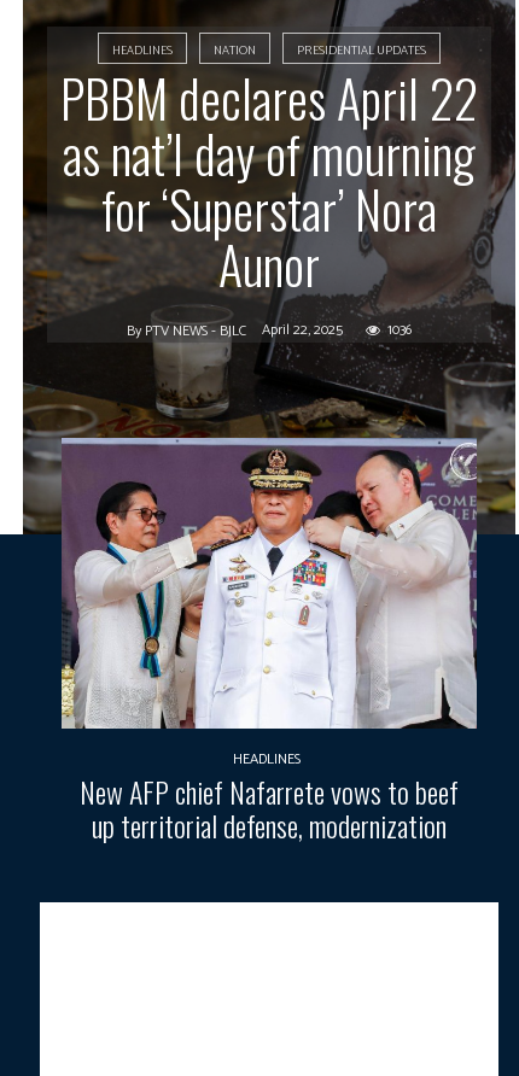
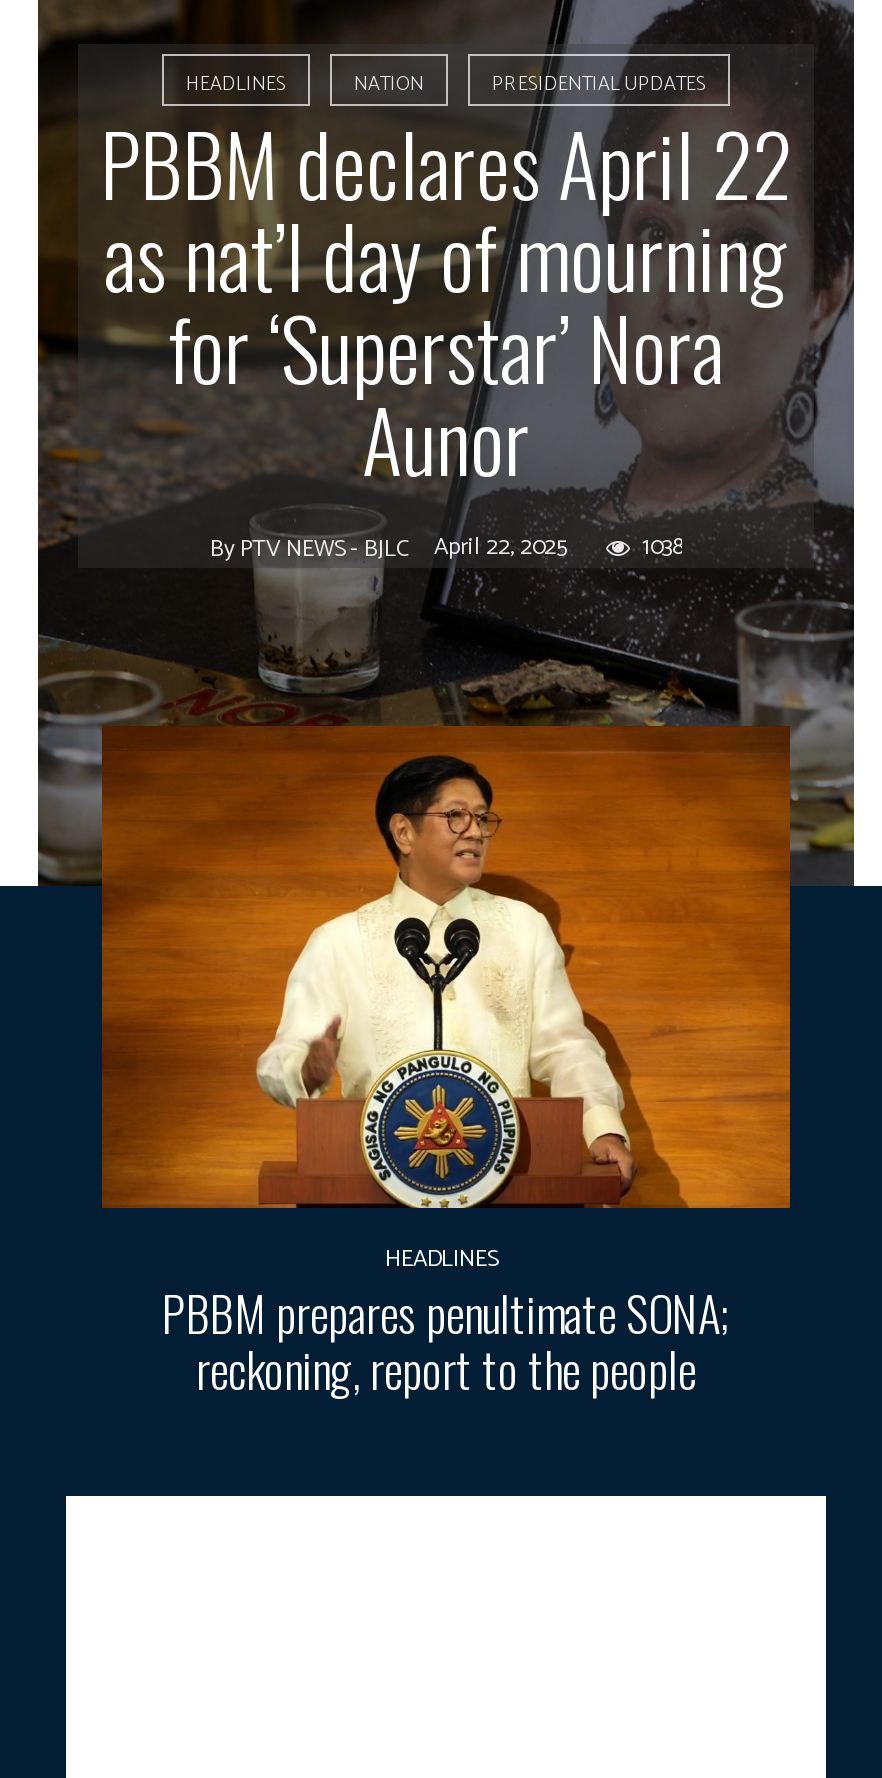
[127,319,412,343] By PTV NEWS - BJLC April 22, 2025 1036 -> [210,528,682,568] By PTV NEWS - BJLC April 22, 2025 1038
[60,437,478,847] [image] | New AFP chief Nafarrete vows to beef | up territorial defense, modernization -> [100,724,792,1404] [image] | PBBM prepares penultimate SONA; | reckoning, report to the people

